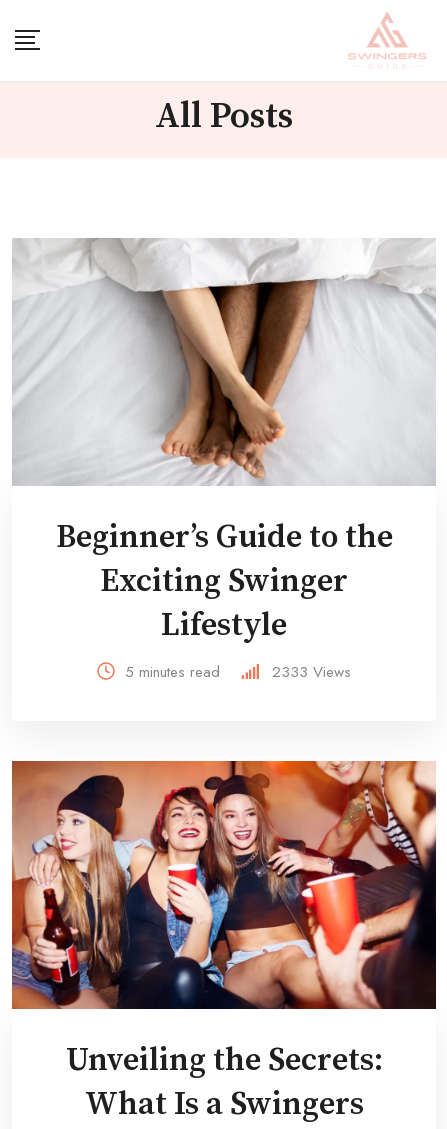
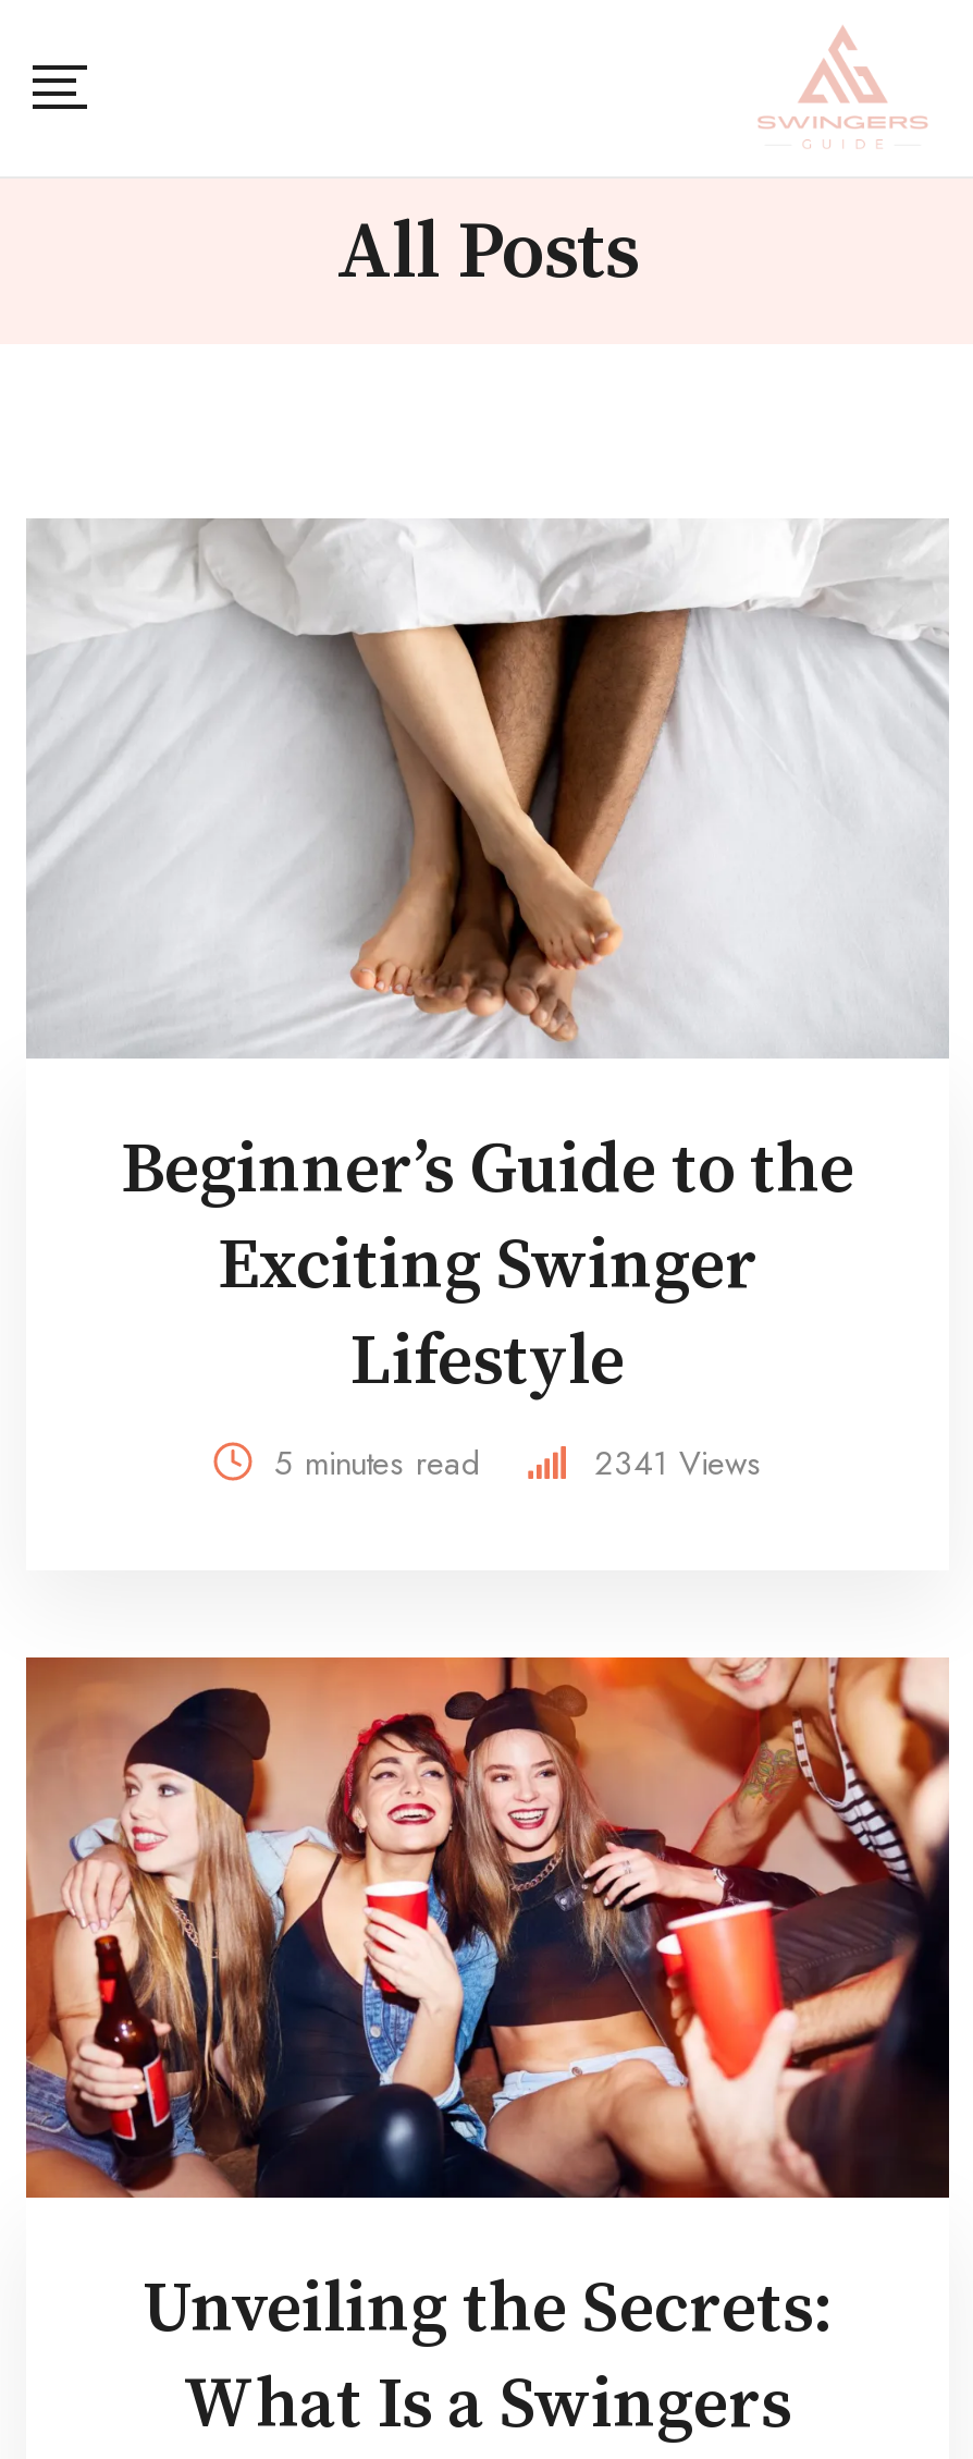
[272,661,351,683] 2333 Views -> [594,1440,762,1488] 2341 Views

